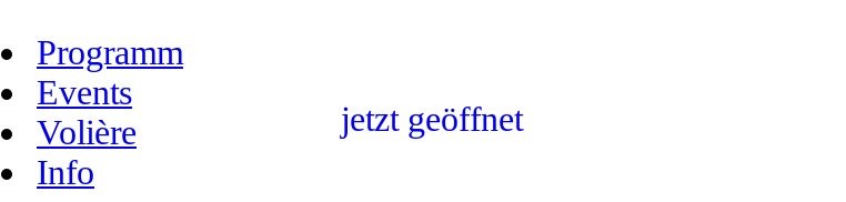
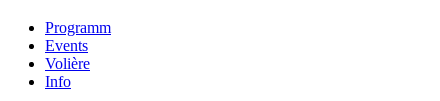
[341,100,523,138] jetzt geöffnet -> none

